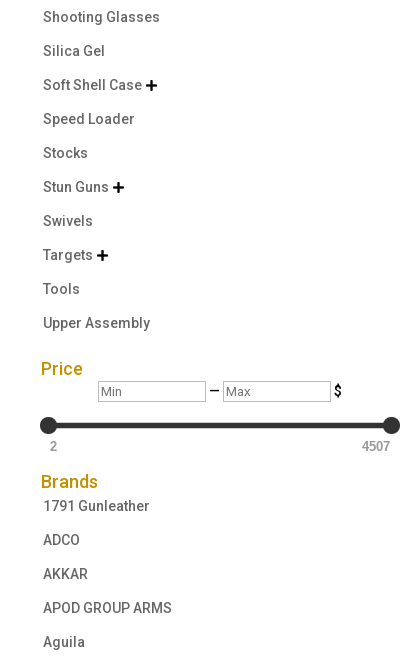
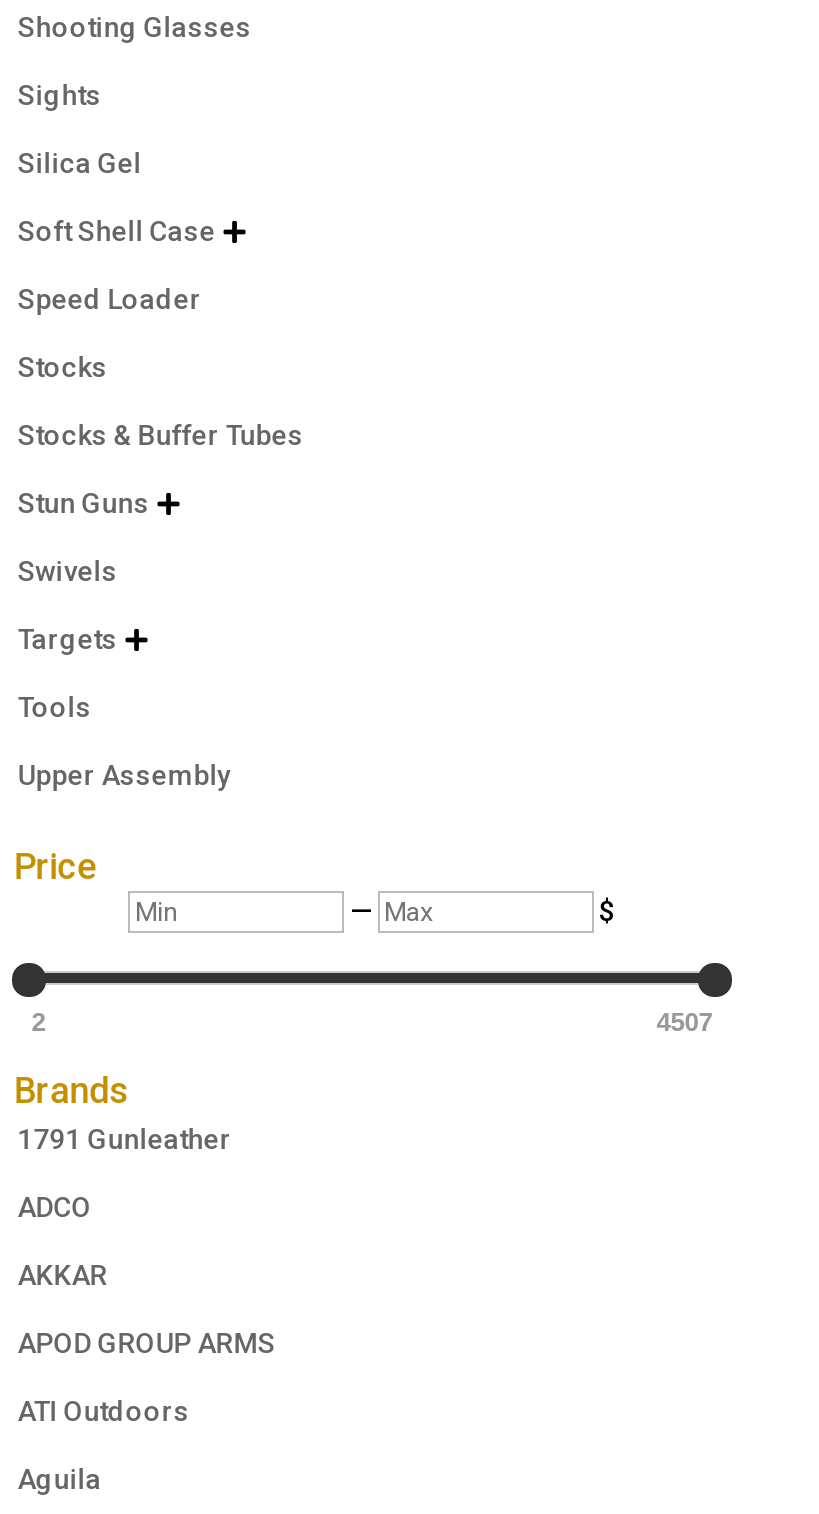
none -> [18,79,102,111] Sights
none -> [18,419,304,451] Stocks & Buffer Tubes
none -> [18,1396,190,1428] ATI Outdoors

